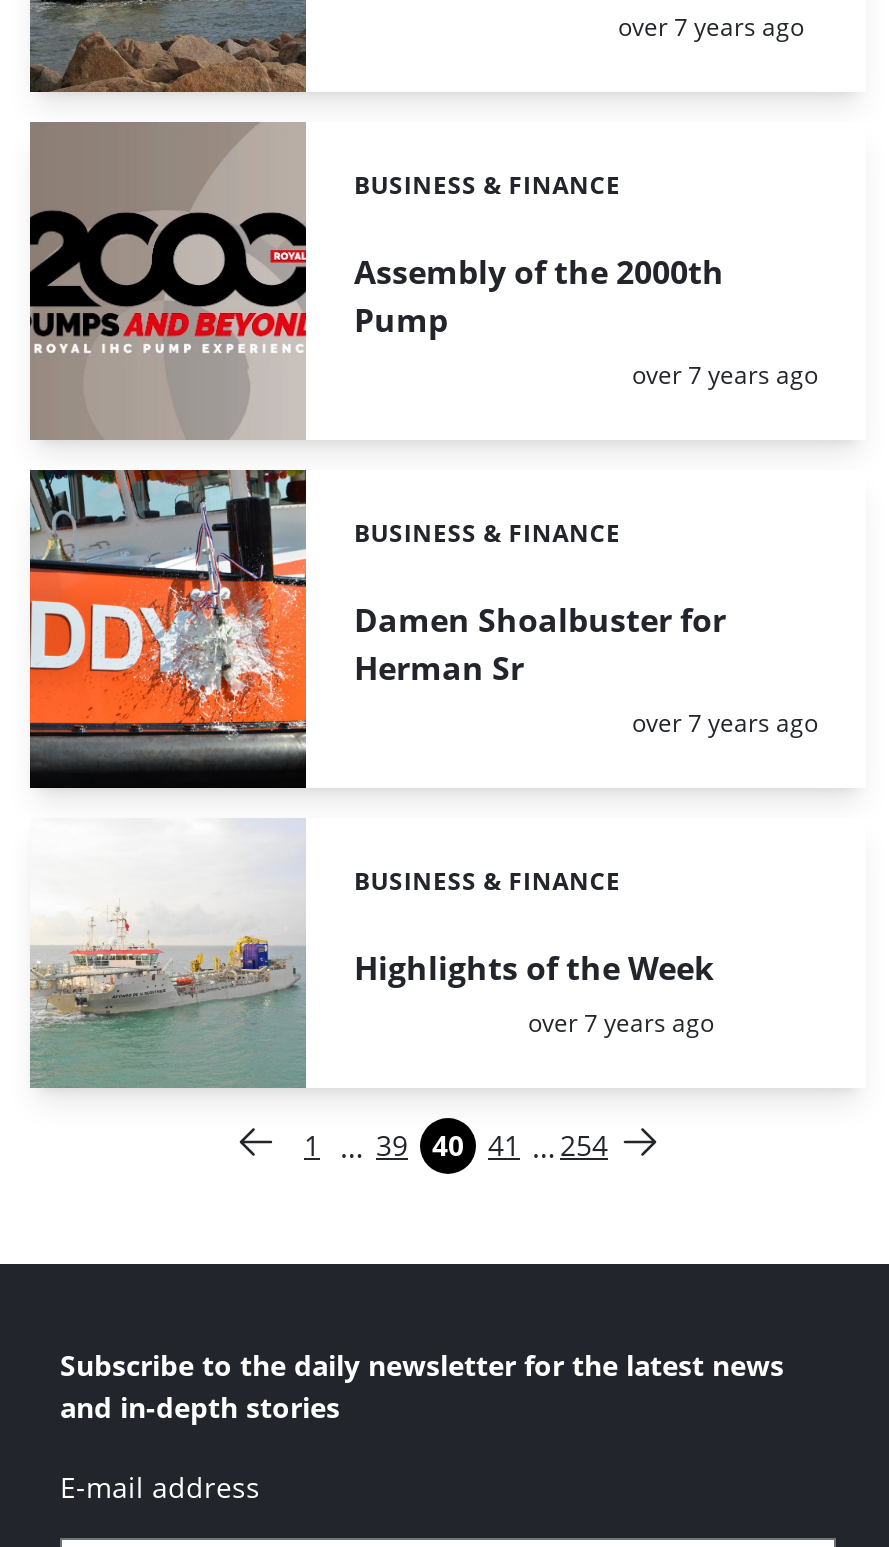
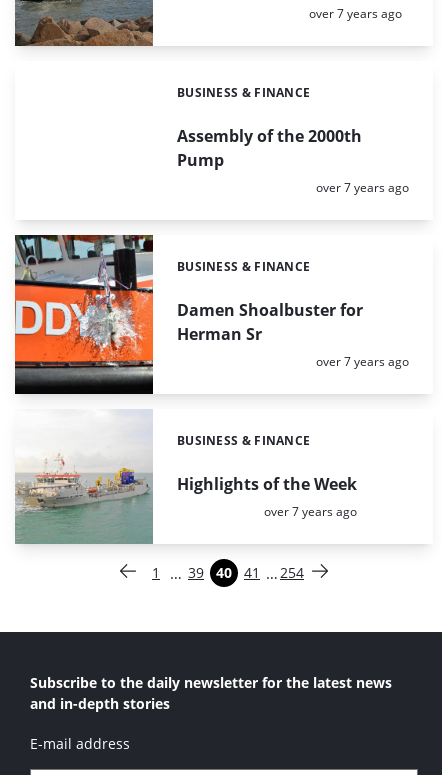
[28,120,308,442] [image] -> none

